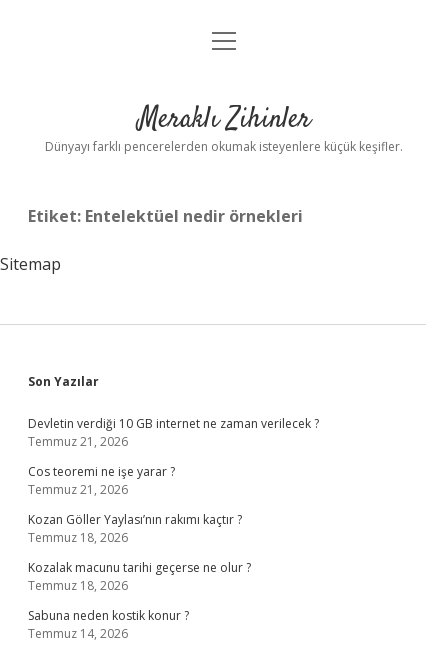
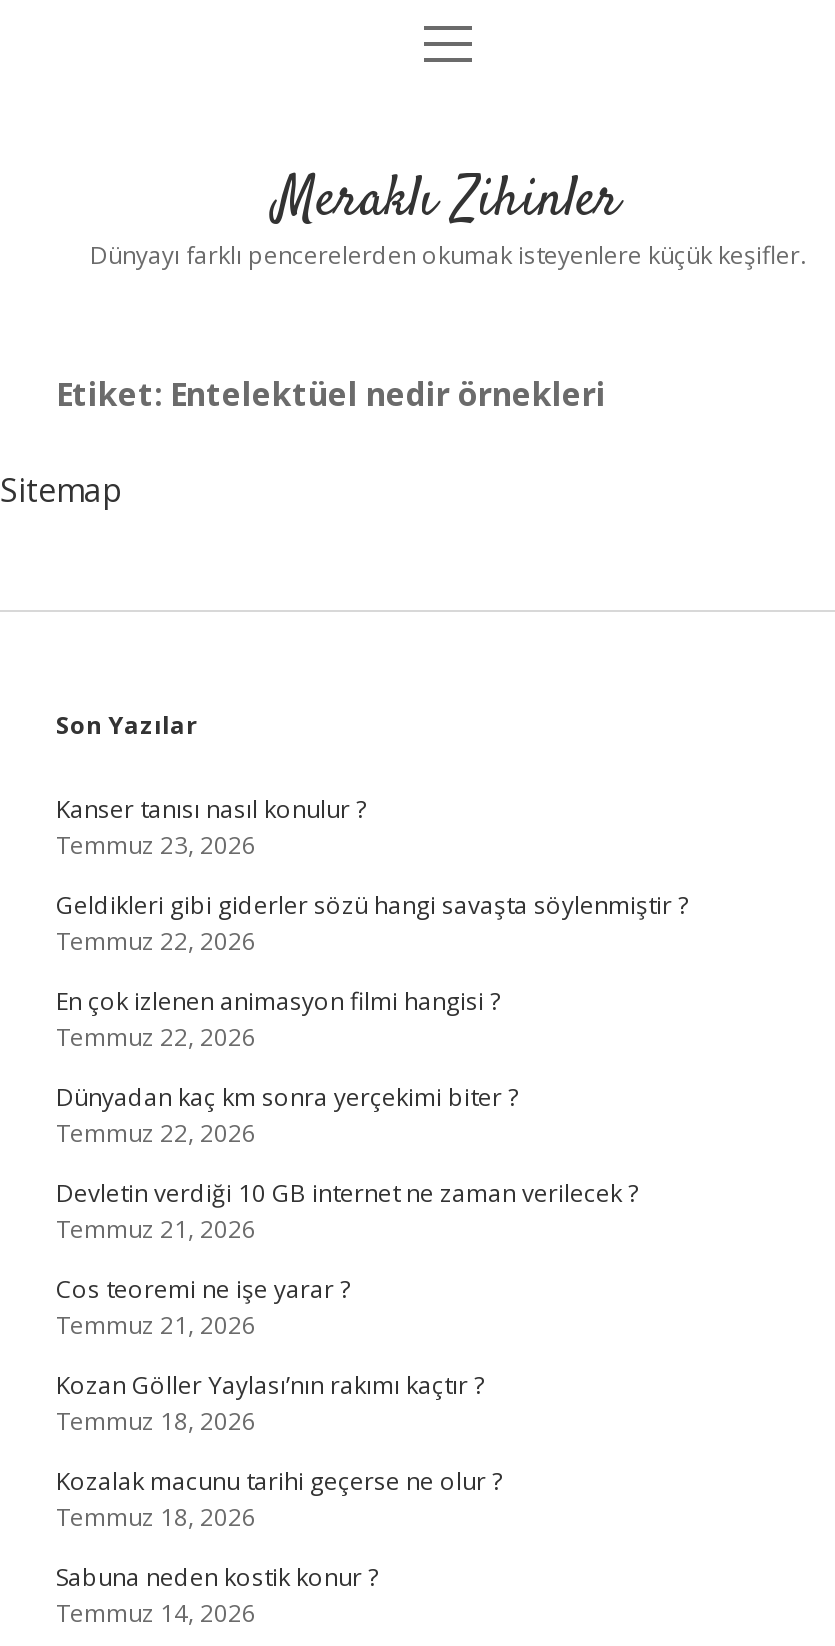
none -> [56,792,688,1150] Kanser tanısı nasıl konulur ? | Temmuz 23, 2026 | Geldikleri gibi giderler sözü hangi savaşta söylenmiştir ? | Temmuz 22, 2026 | En çok izlenen animasyon filmi hangisi ? | Temmuz 22, 2026 | Dünyadan kaç km sonra yerçekimi biter ? | Temmuz 22, 2026

